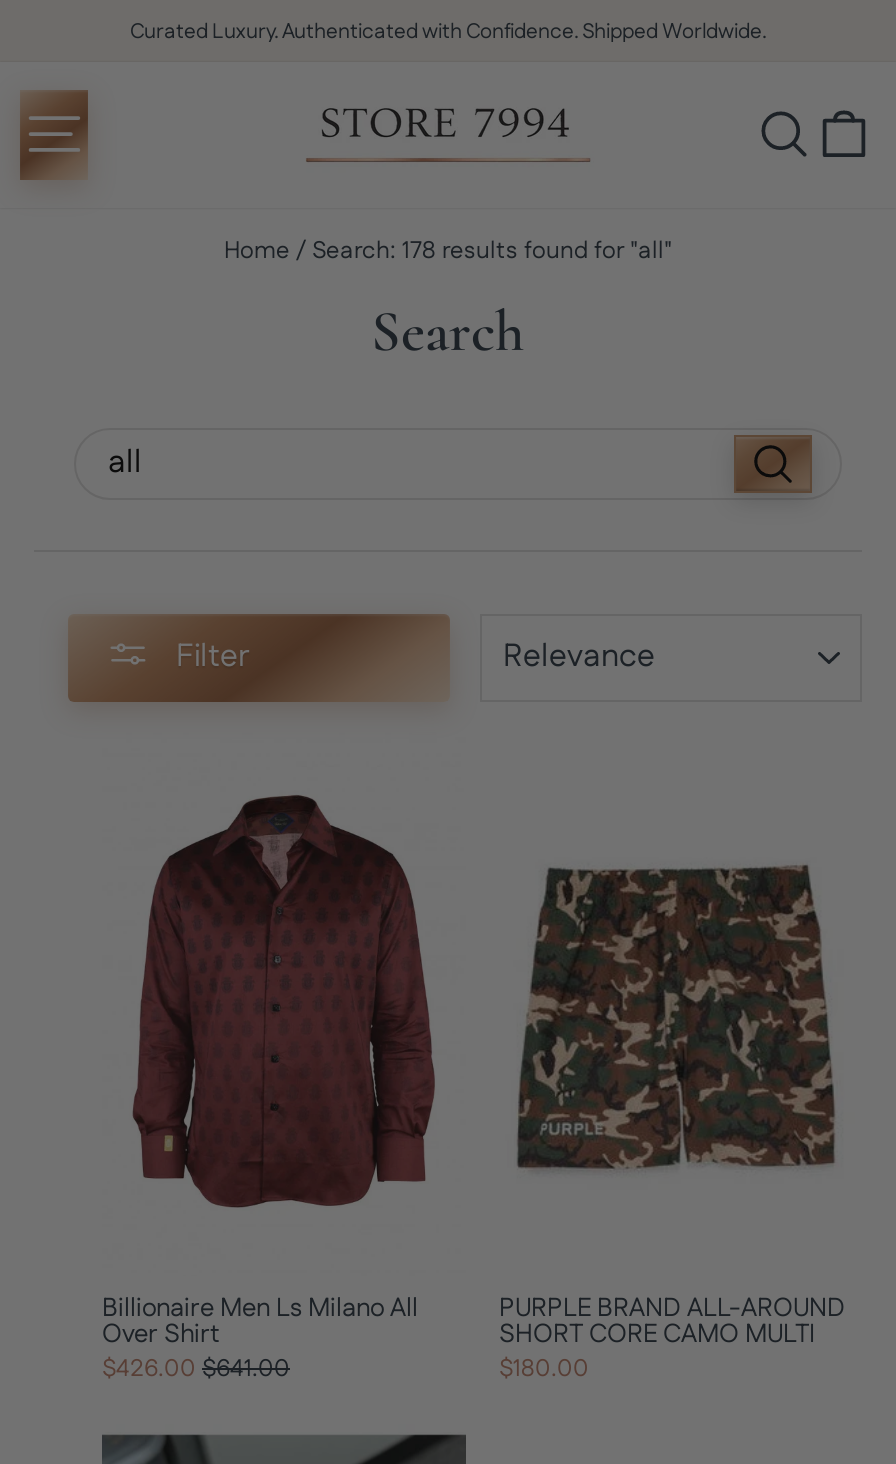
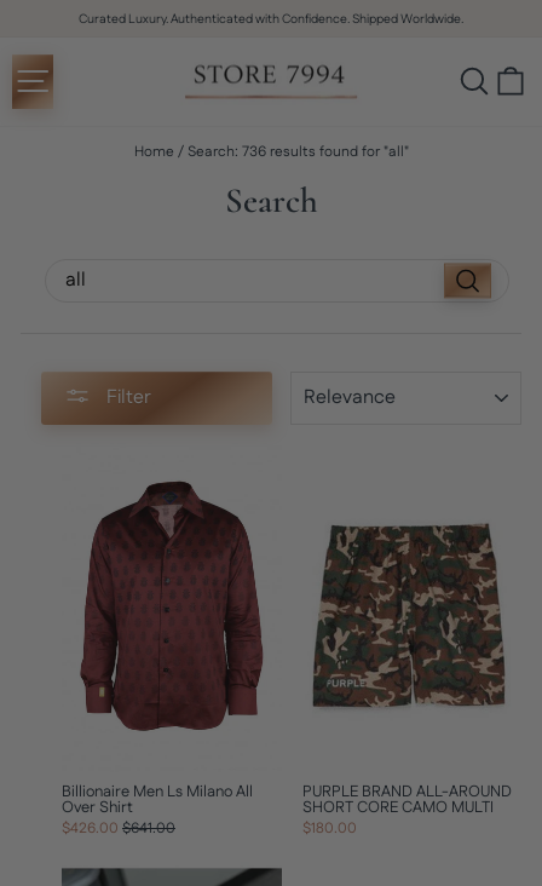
[224,234,672,268] Home / Search: 178 results found for "all" -> [134,142,408,162] Home / Search: 736 results found for "all"

